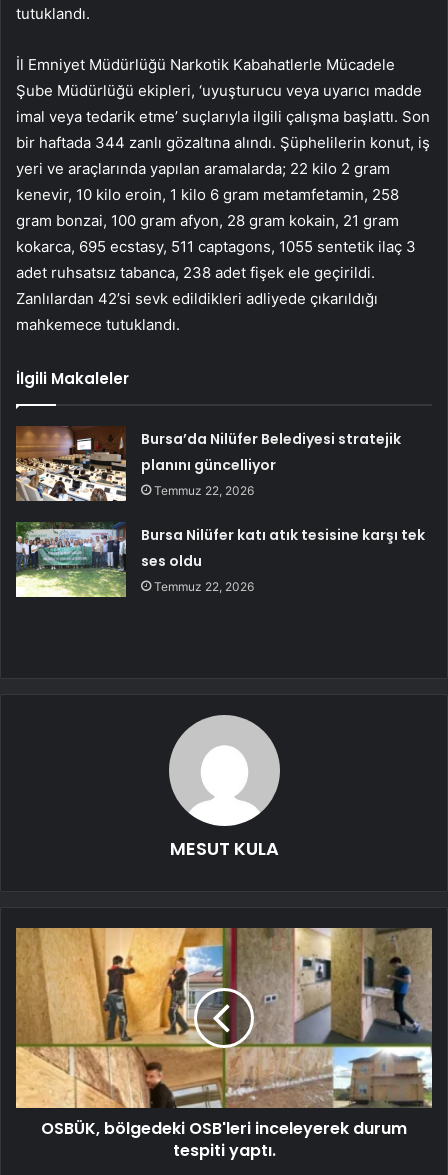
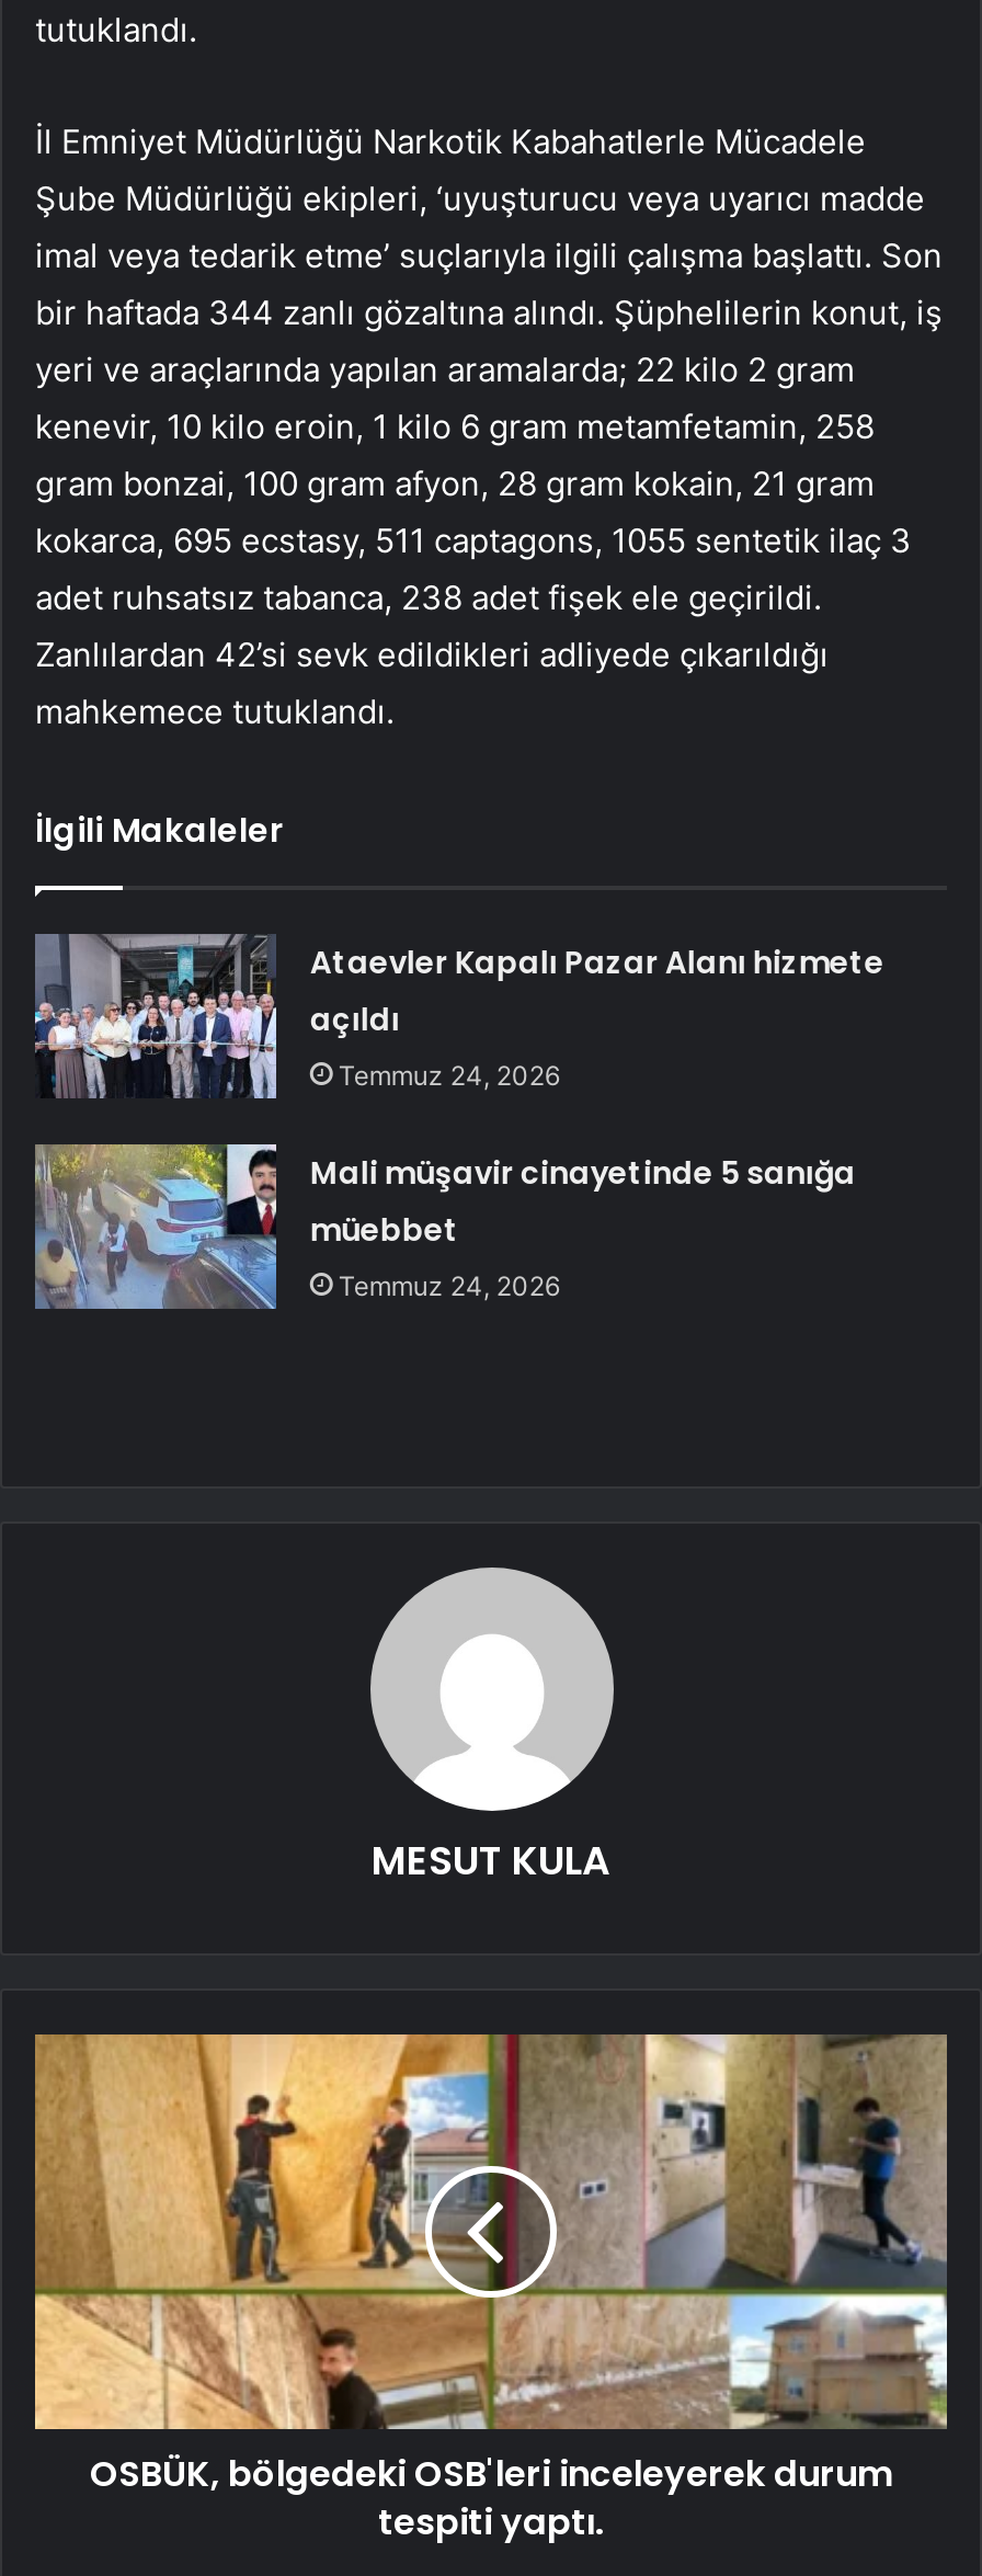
[15,426,401,502] [image] | Bursa’da Nilüfer Belediyesi stratejik | planını güncelliyor | Temmuz 22, 2026 -> [33,932,884,1101] [image] | Ataevler Kapalı Pazar Alanı hizmete | açıldı | Temmuz 24, 2026
[16,522,425,598] [image] | Bursa Nilüfer katı atık tesisine karşı tek | ses oldu | Temmuz 22, 2026 -> [33,1142,856,1311] [image] | Mali müşavir cinayetinde 5 sanığa | müebbet | Temmuz 24, 2026

